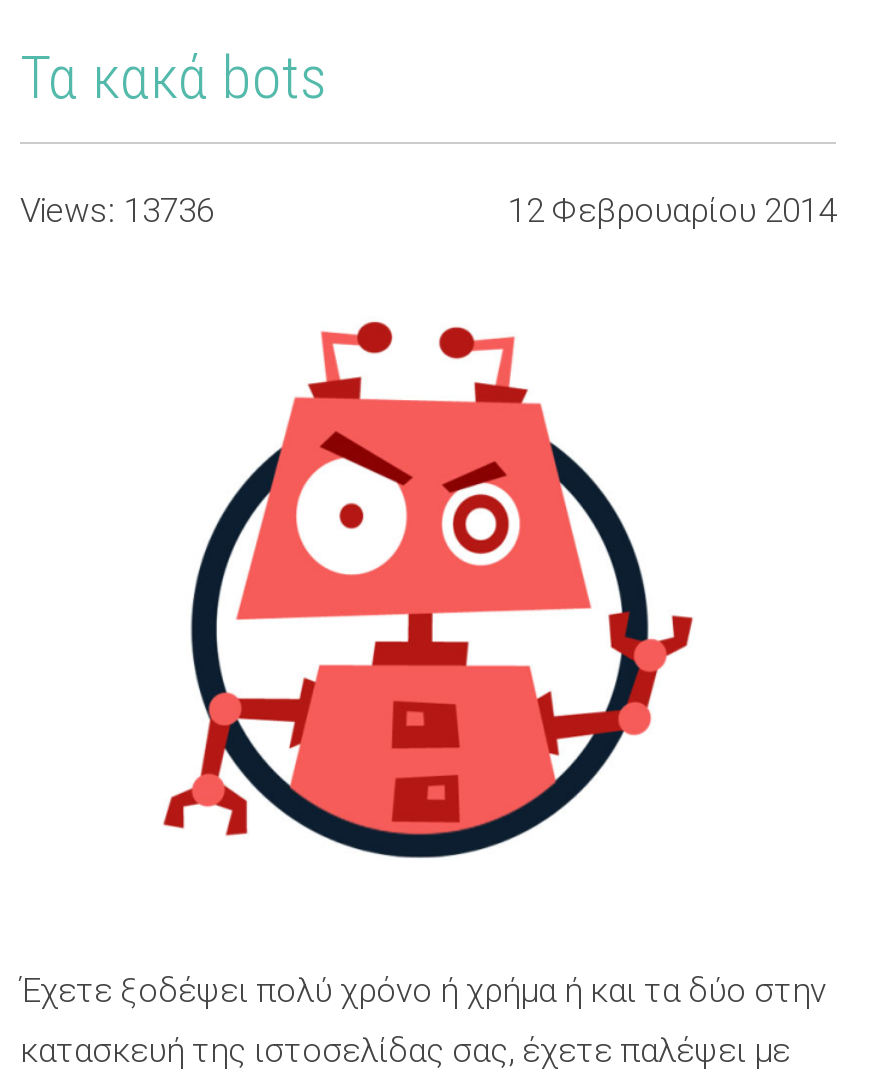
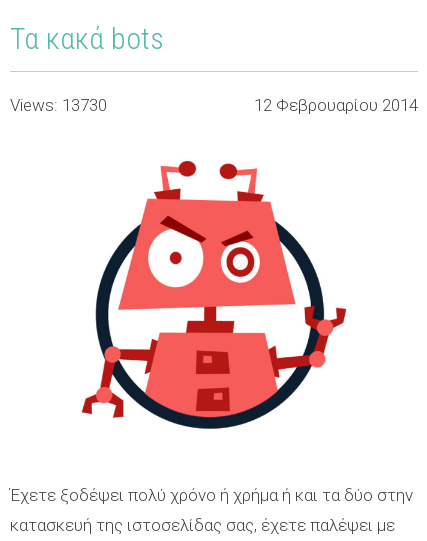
[20,190,214,230] Views: 13736 -> [10,95,107,115] Views: 13730

